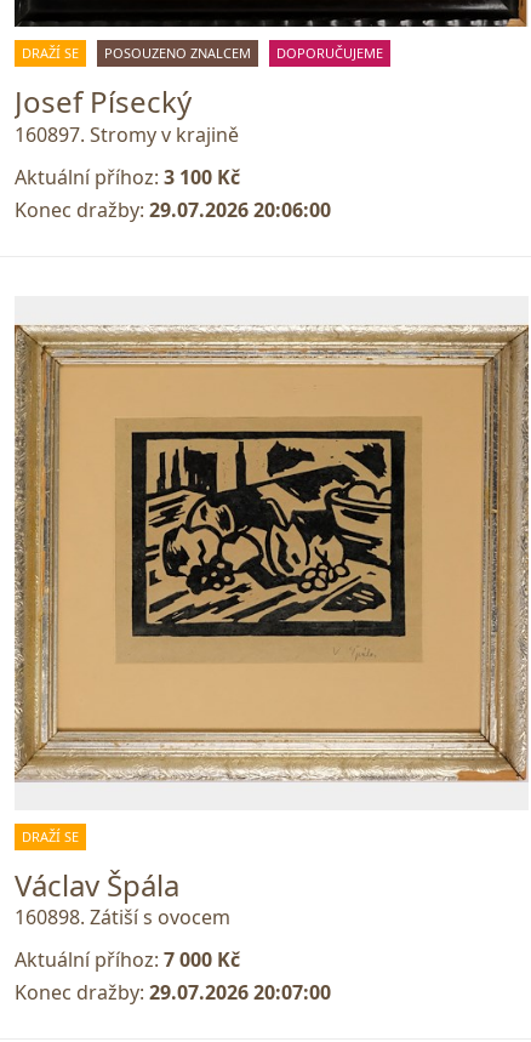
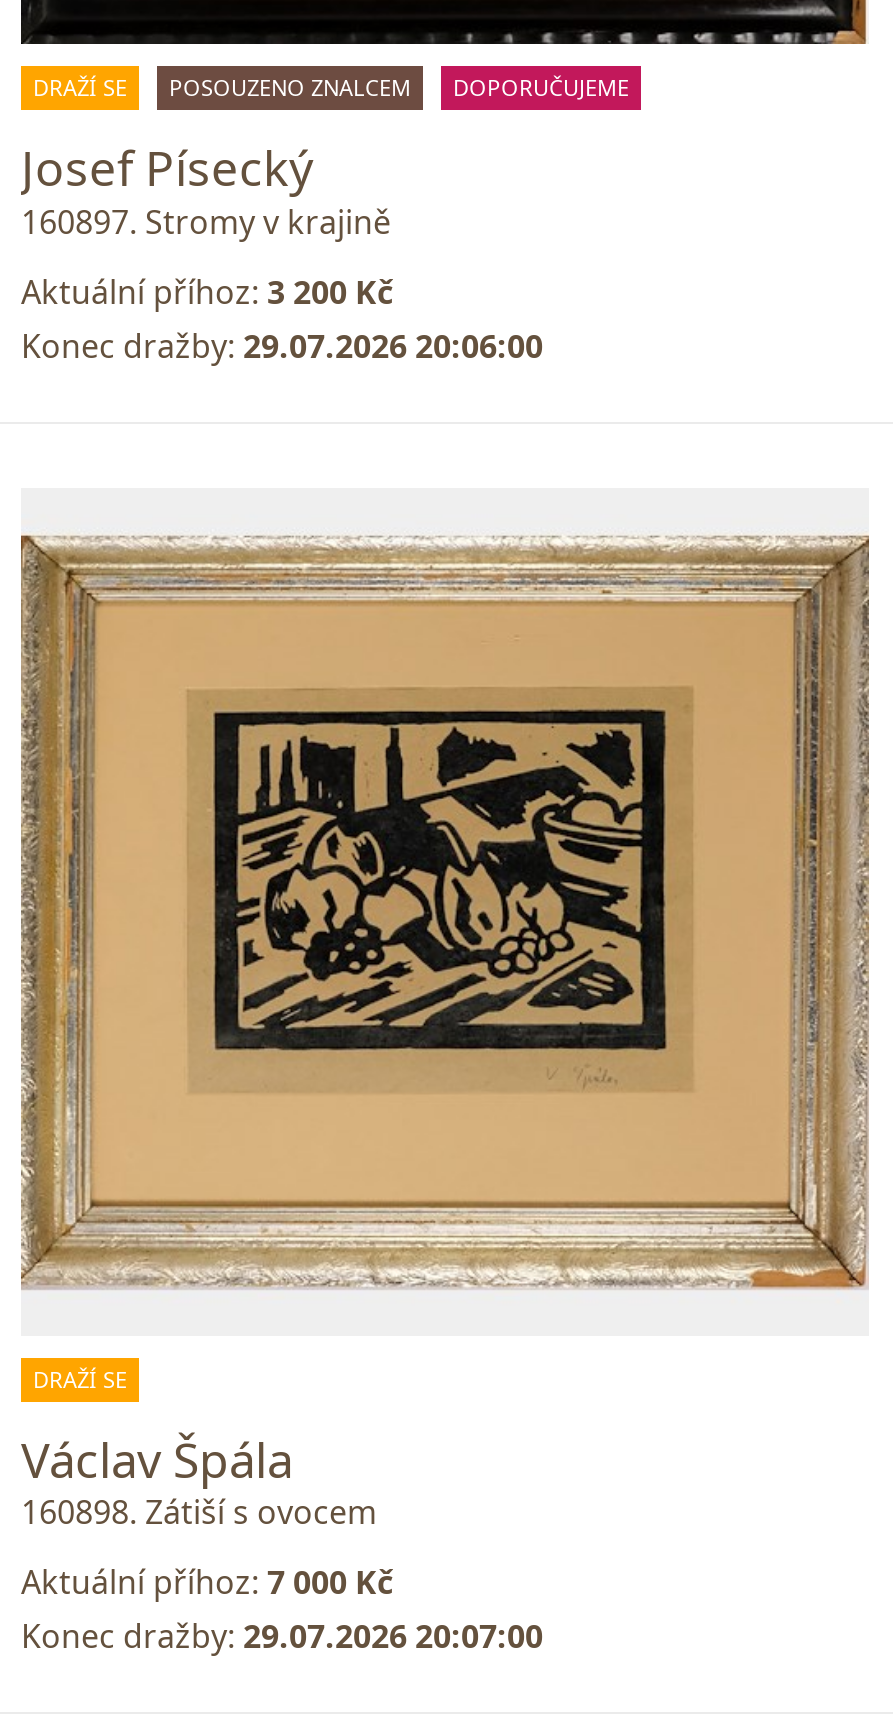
[15,164,240,190] Aktuální příhoz: 3 100 Kč -> [21,270,393,314] Aktuální příhoz: 3 200 Kč

